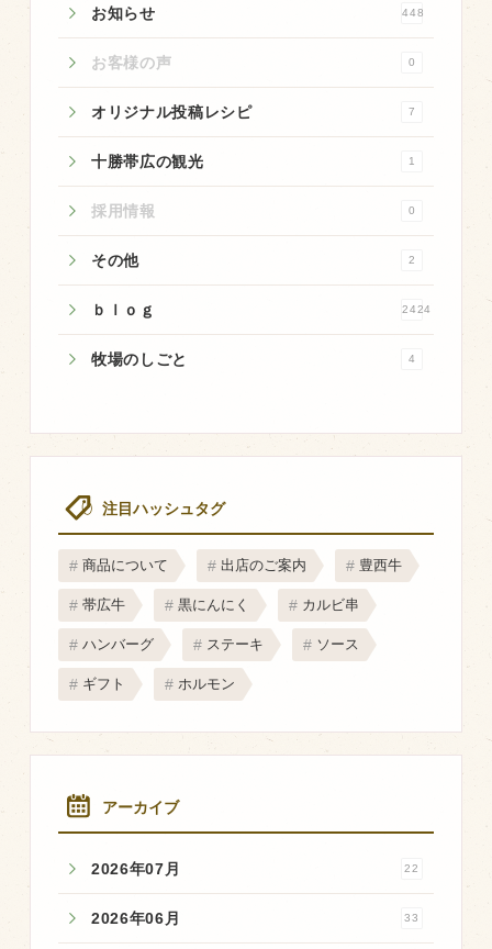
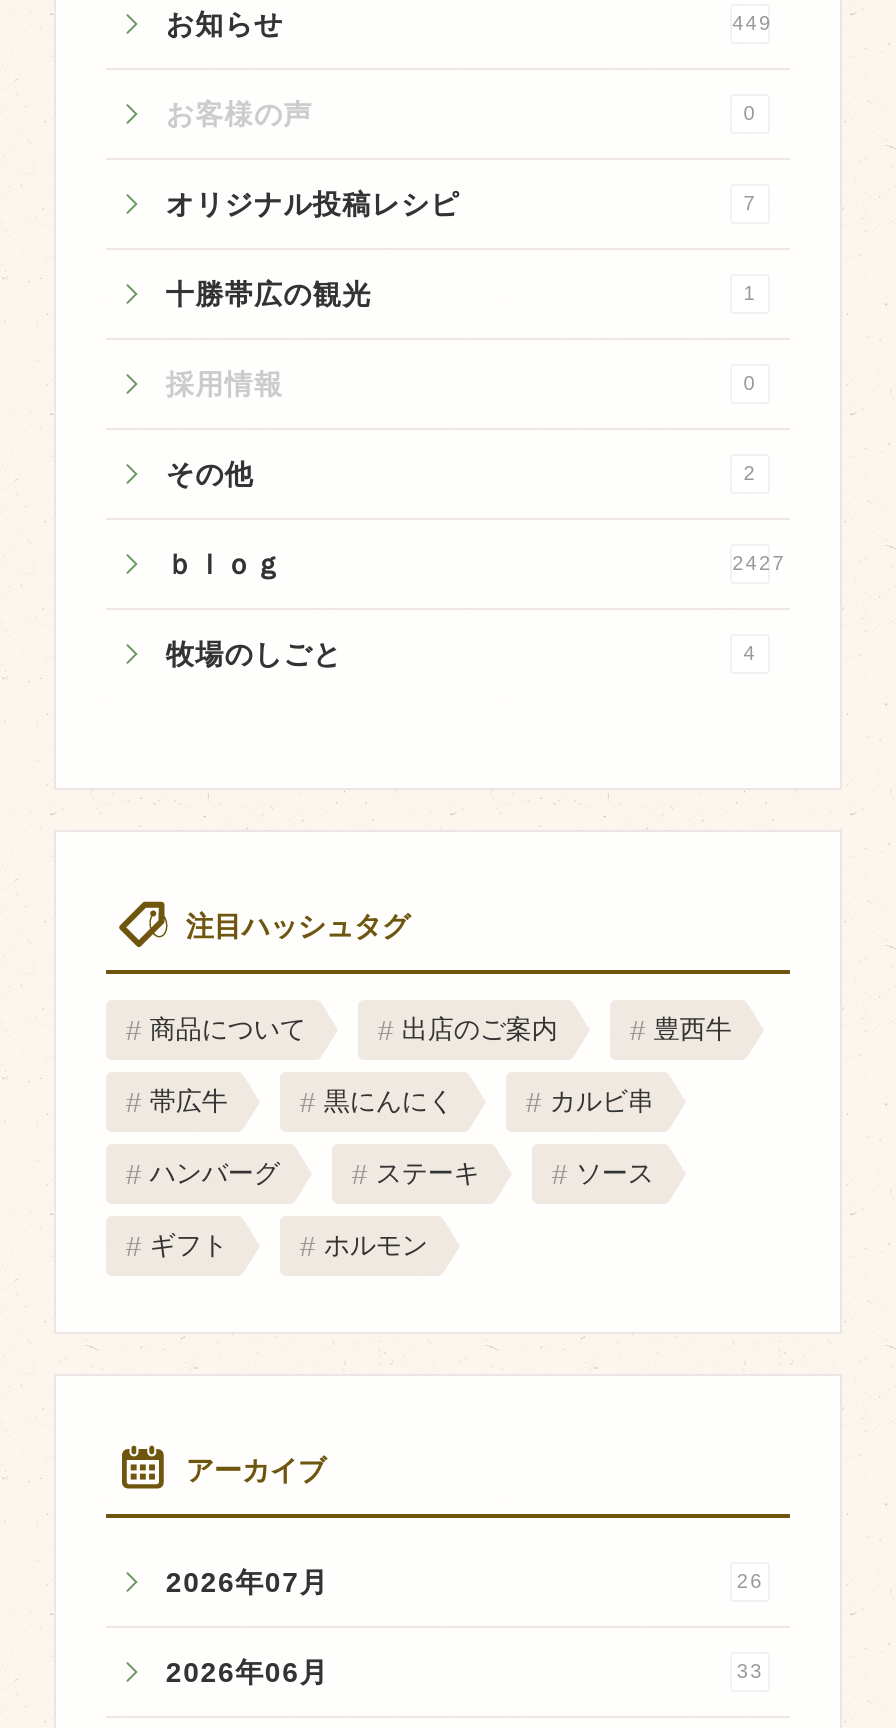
[402,6,424,18] 448 -> [732,11,772,33] 449
[402,303,431,315] 2424 -> [732,551,786,573] 2427
[405,862,419,874] 22 -> [737,1569,764,1591] 26

